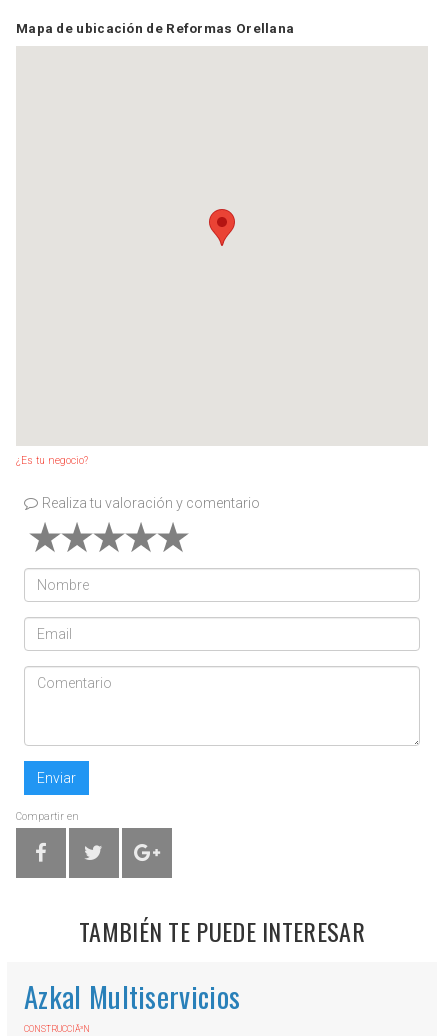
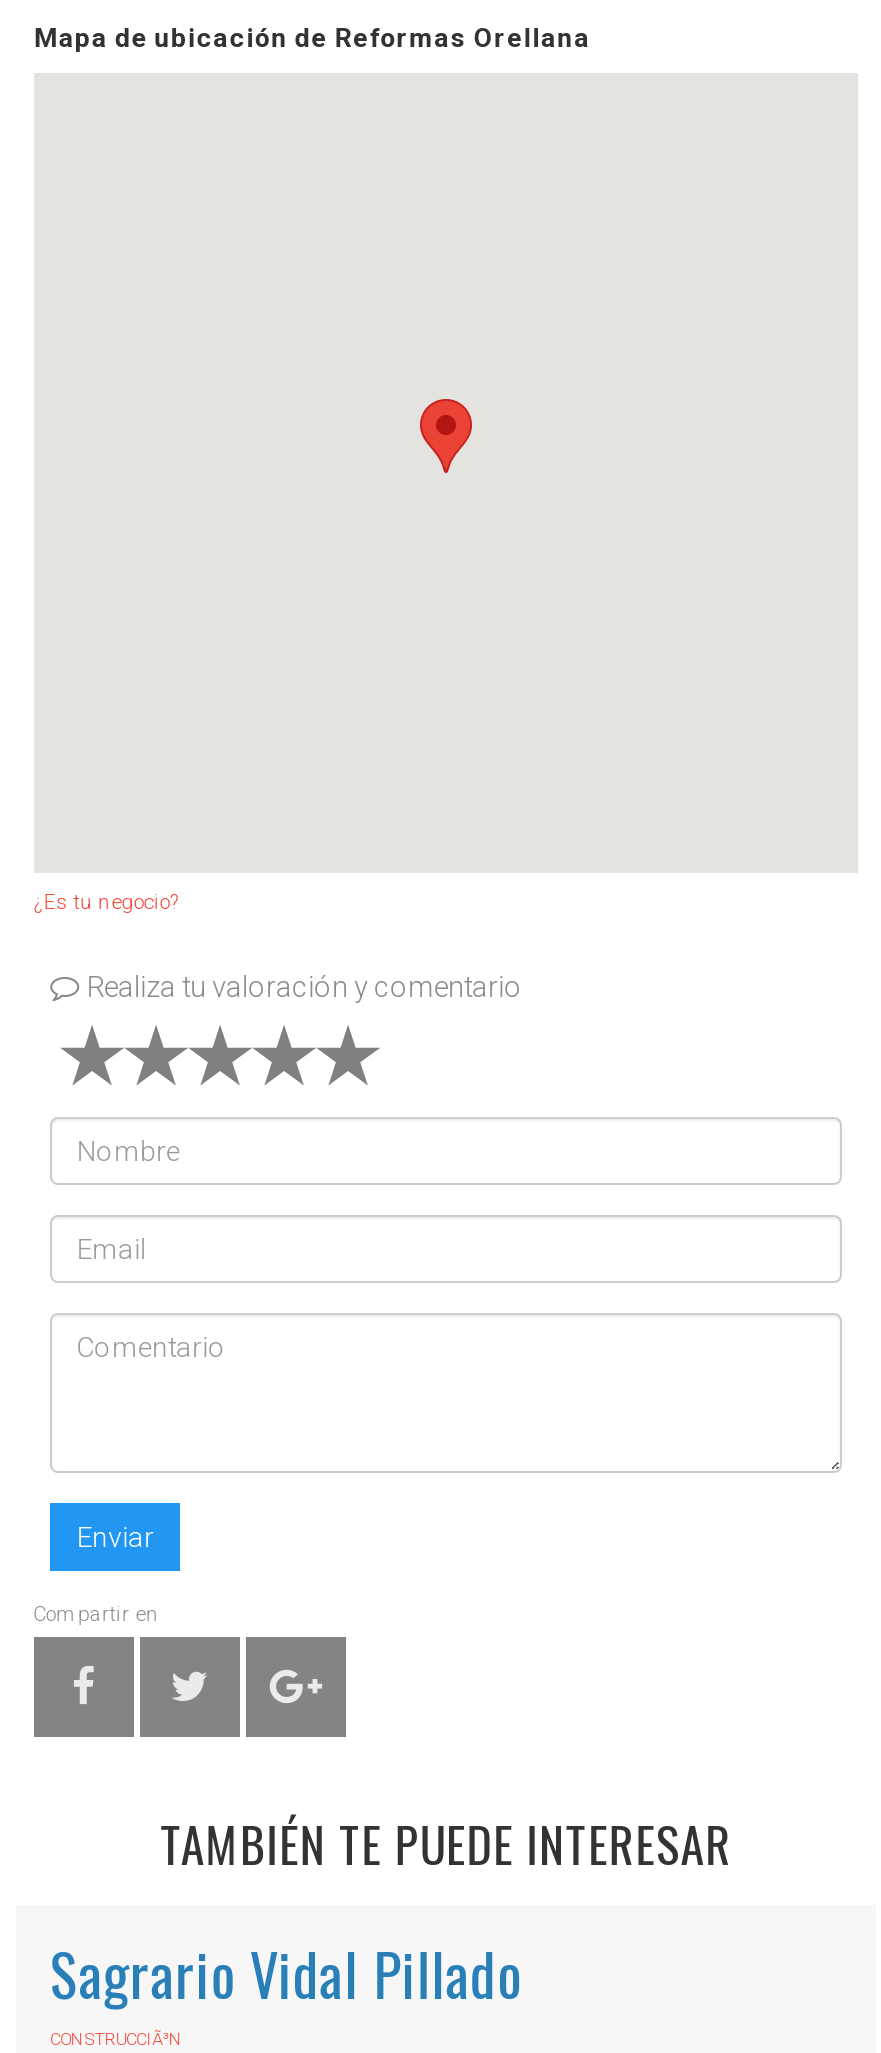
[24,975,240,1017] Azkal Multiservicios -> [50,1931,522,2015] Sagrario Vidal Pillado

